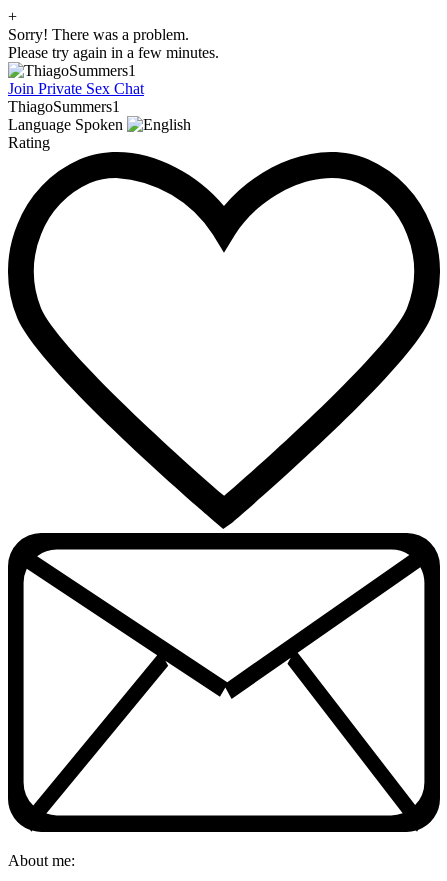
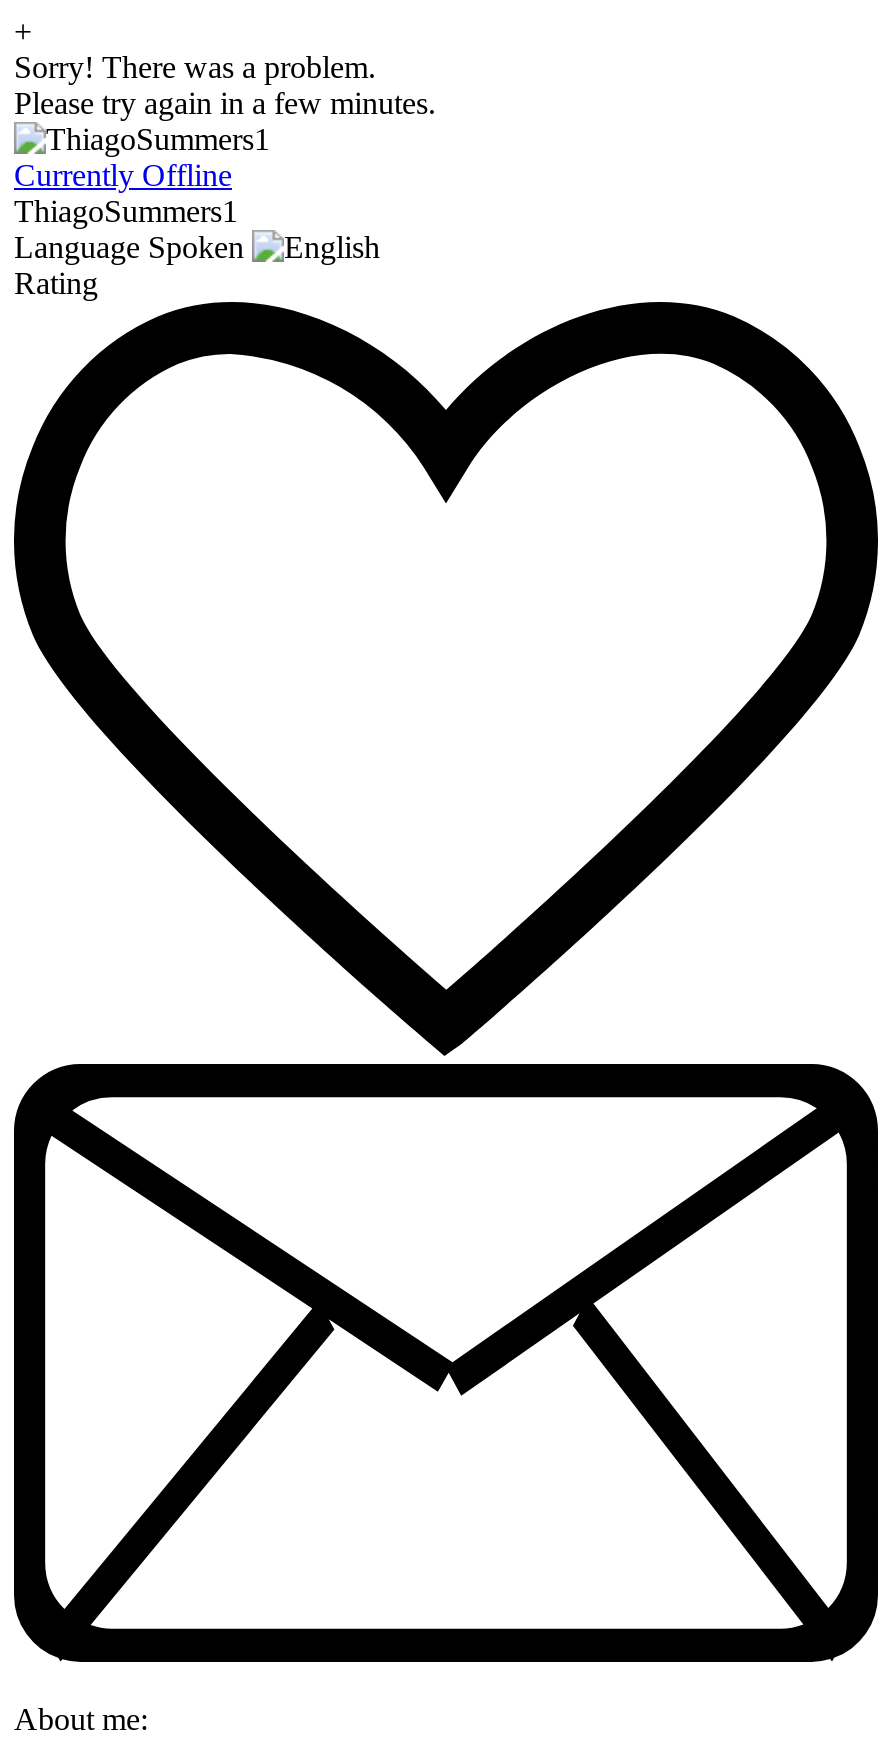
[8,80,144,97] Join Private Sex Chat -> [14,158,232,192] Currently Offline

